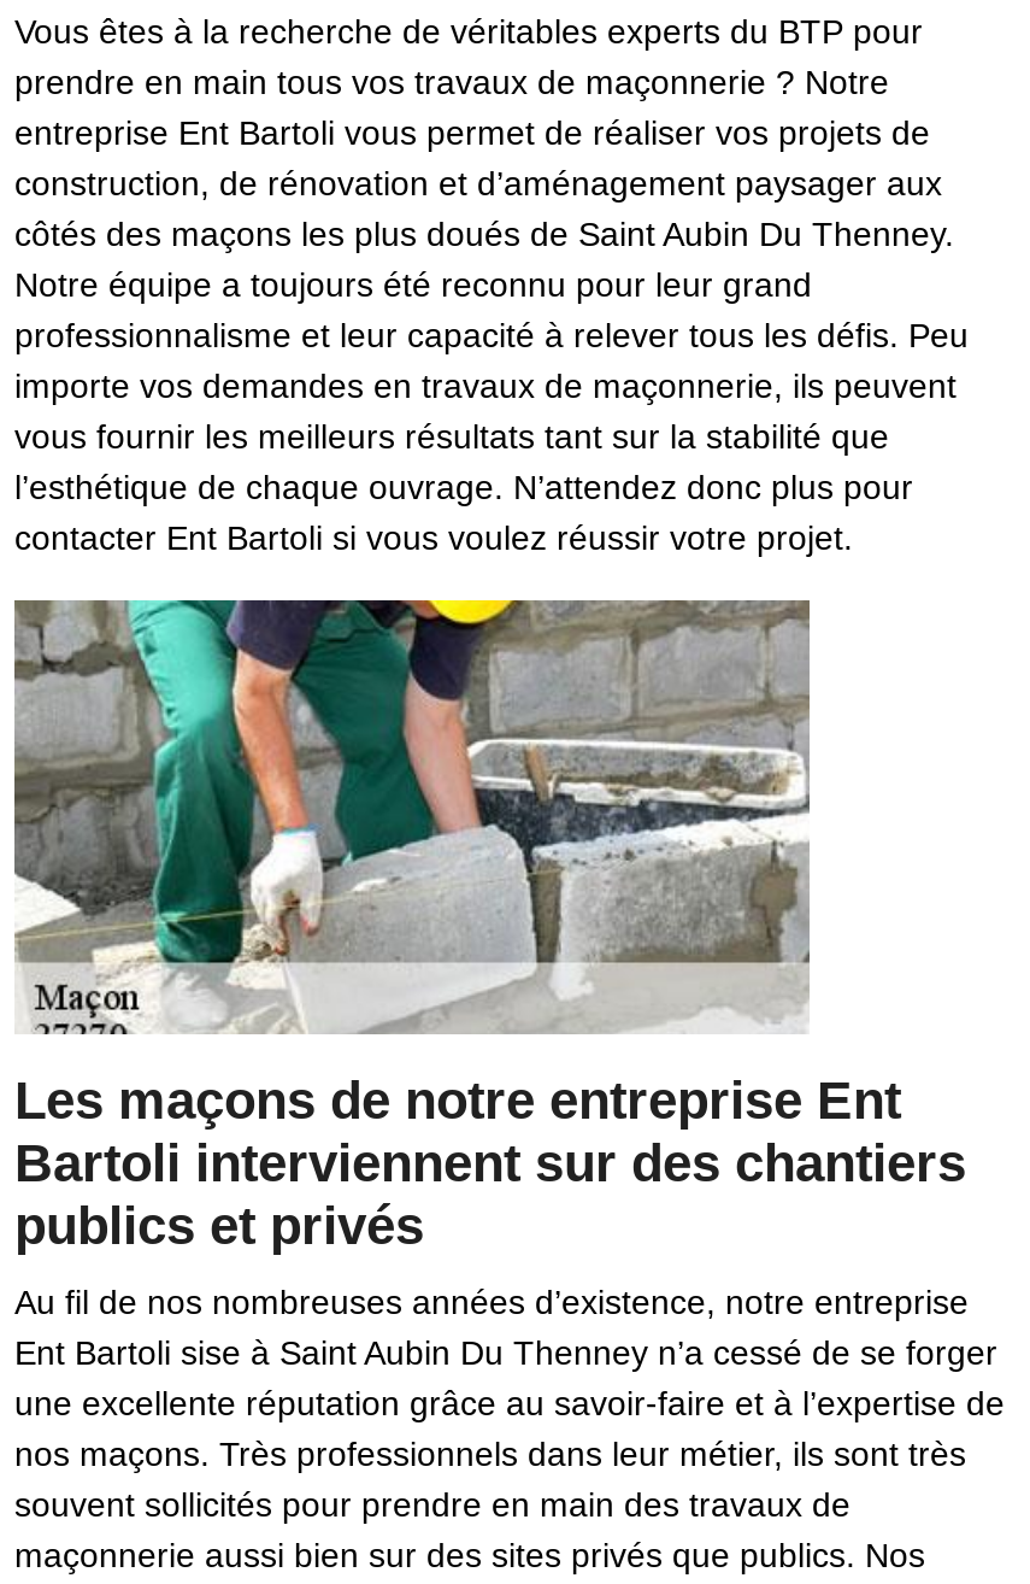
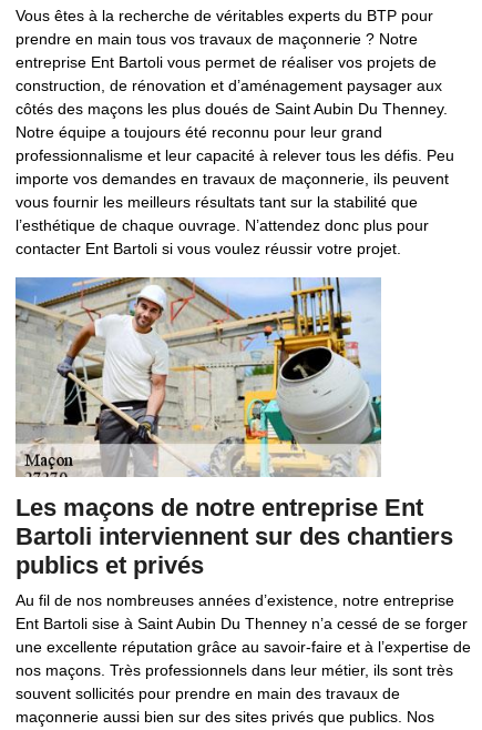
[14,598,810,1034] [image] -> [14,276,382,477] [image]

